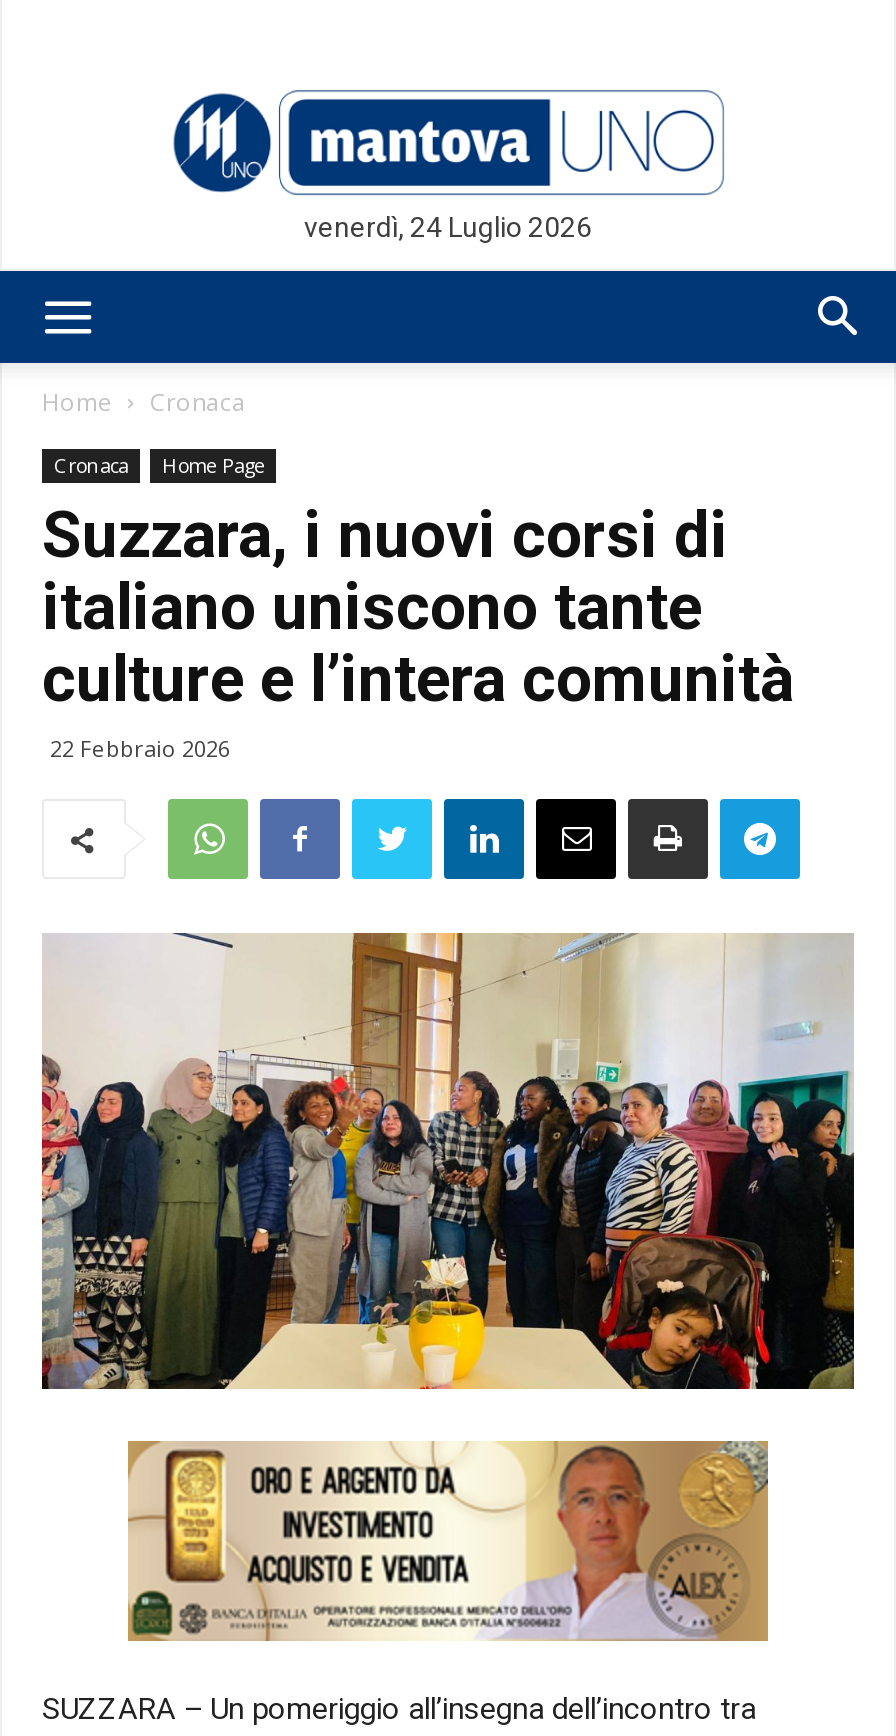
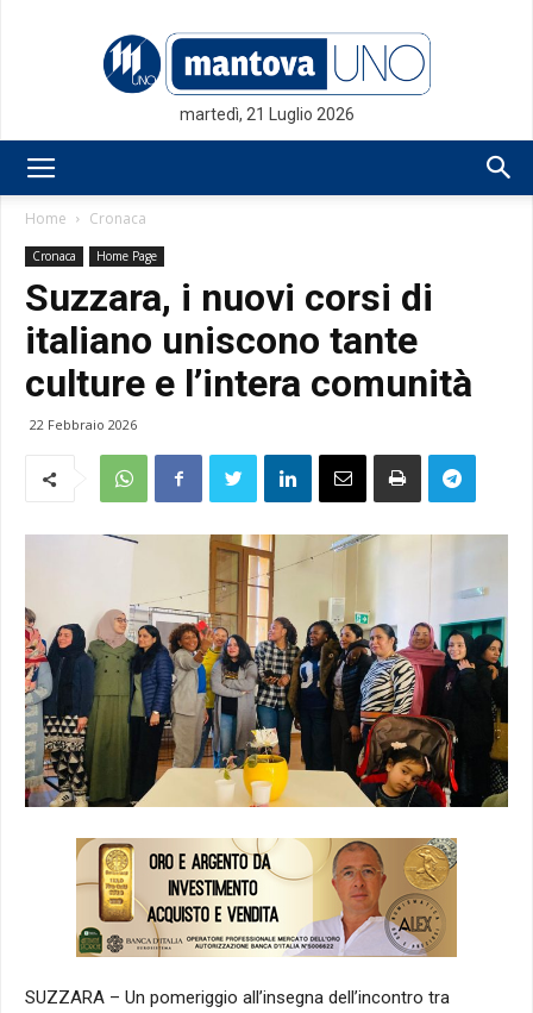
[304,211,592,243] venerdì, 24 Luglio 2026 -> [179,105,354,124] martedì, 21 Luglio 2026

